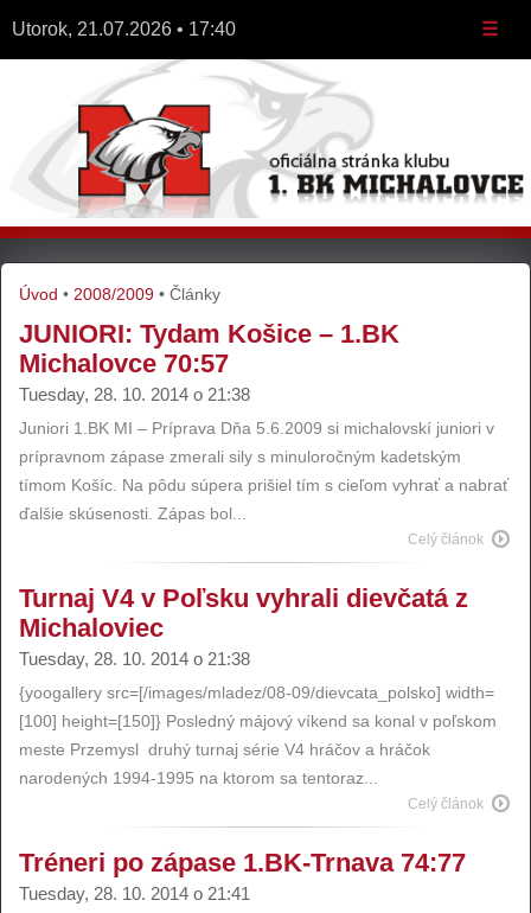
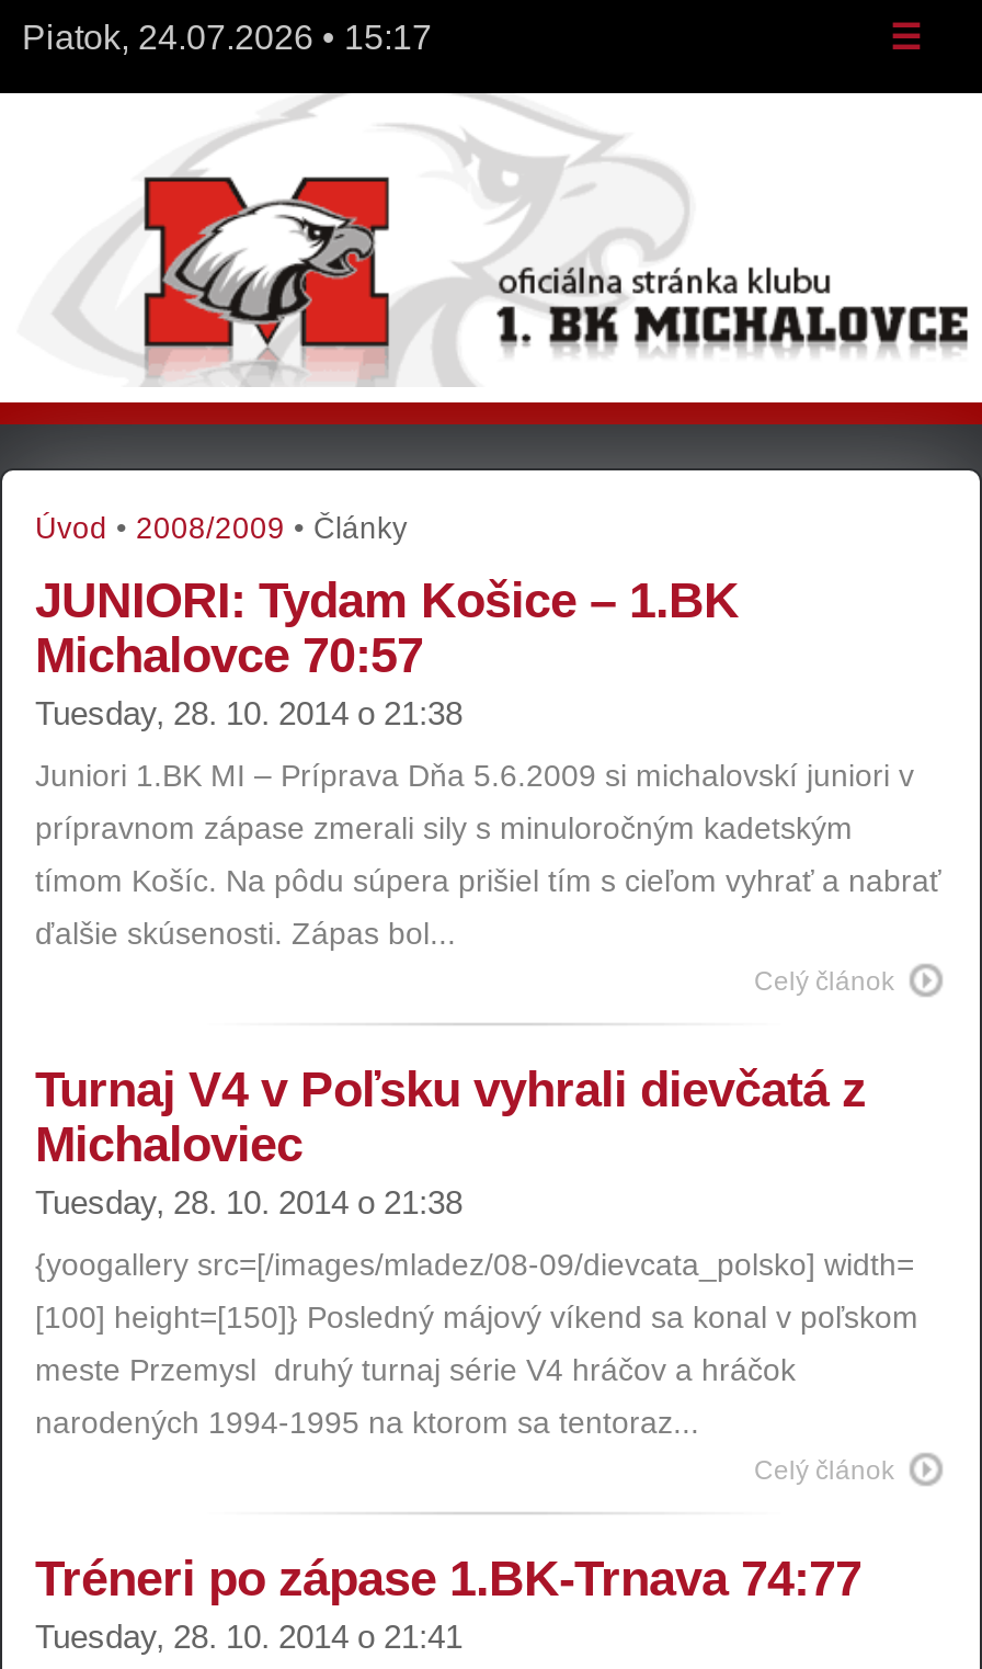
[12,19,236,39] Utorok, 21.07.2026 • 17:40 -> [22,19,432,56] Piatok, 24.07.2026 • 15:17

